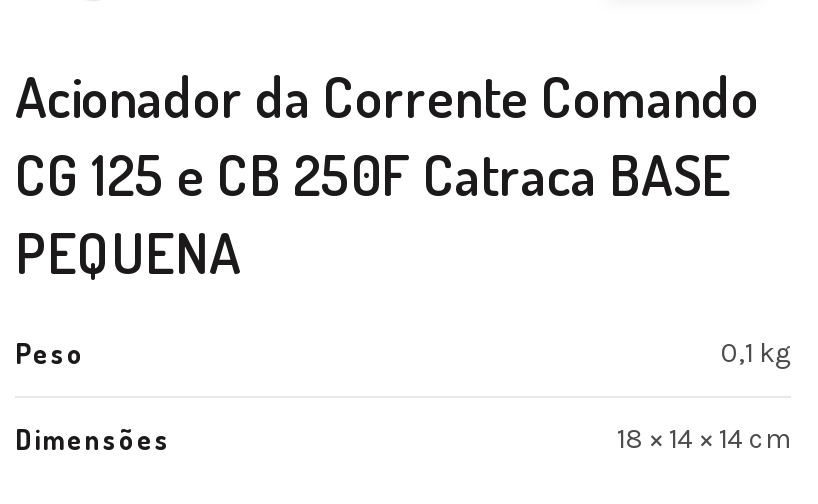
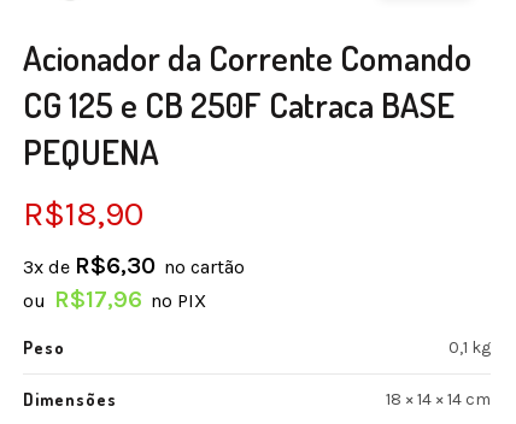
none -> [23,194,245,314] R$18,90 | 3x de R$6,30 no cartão | ou R$17,96 no PIX

